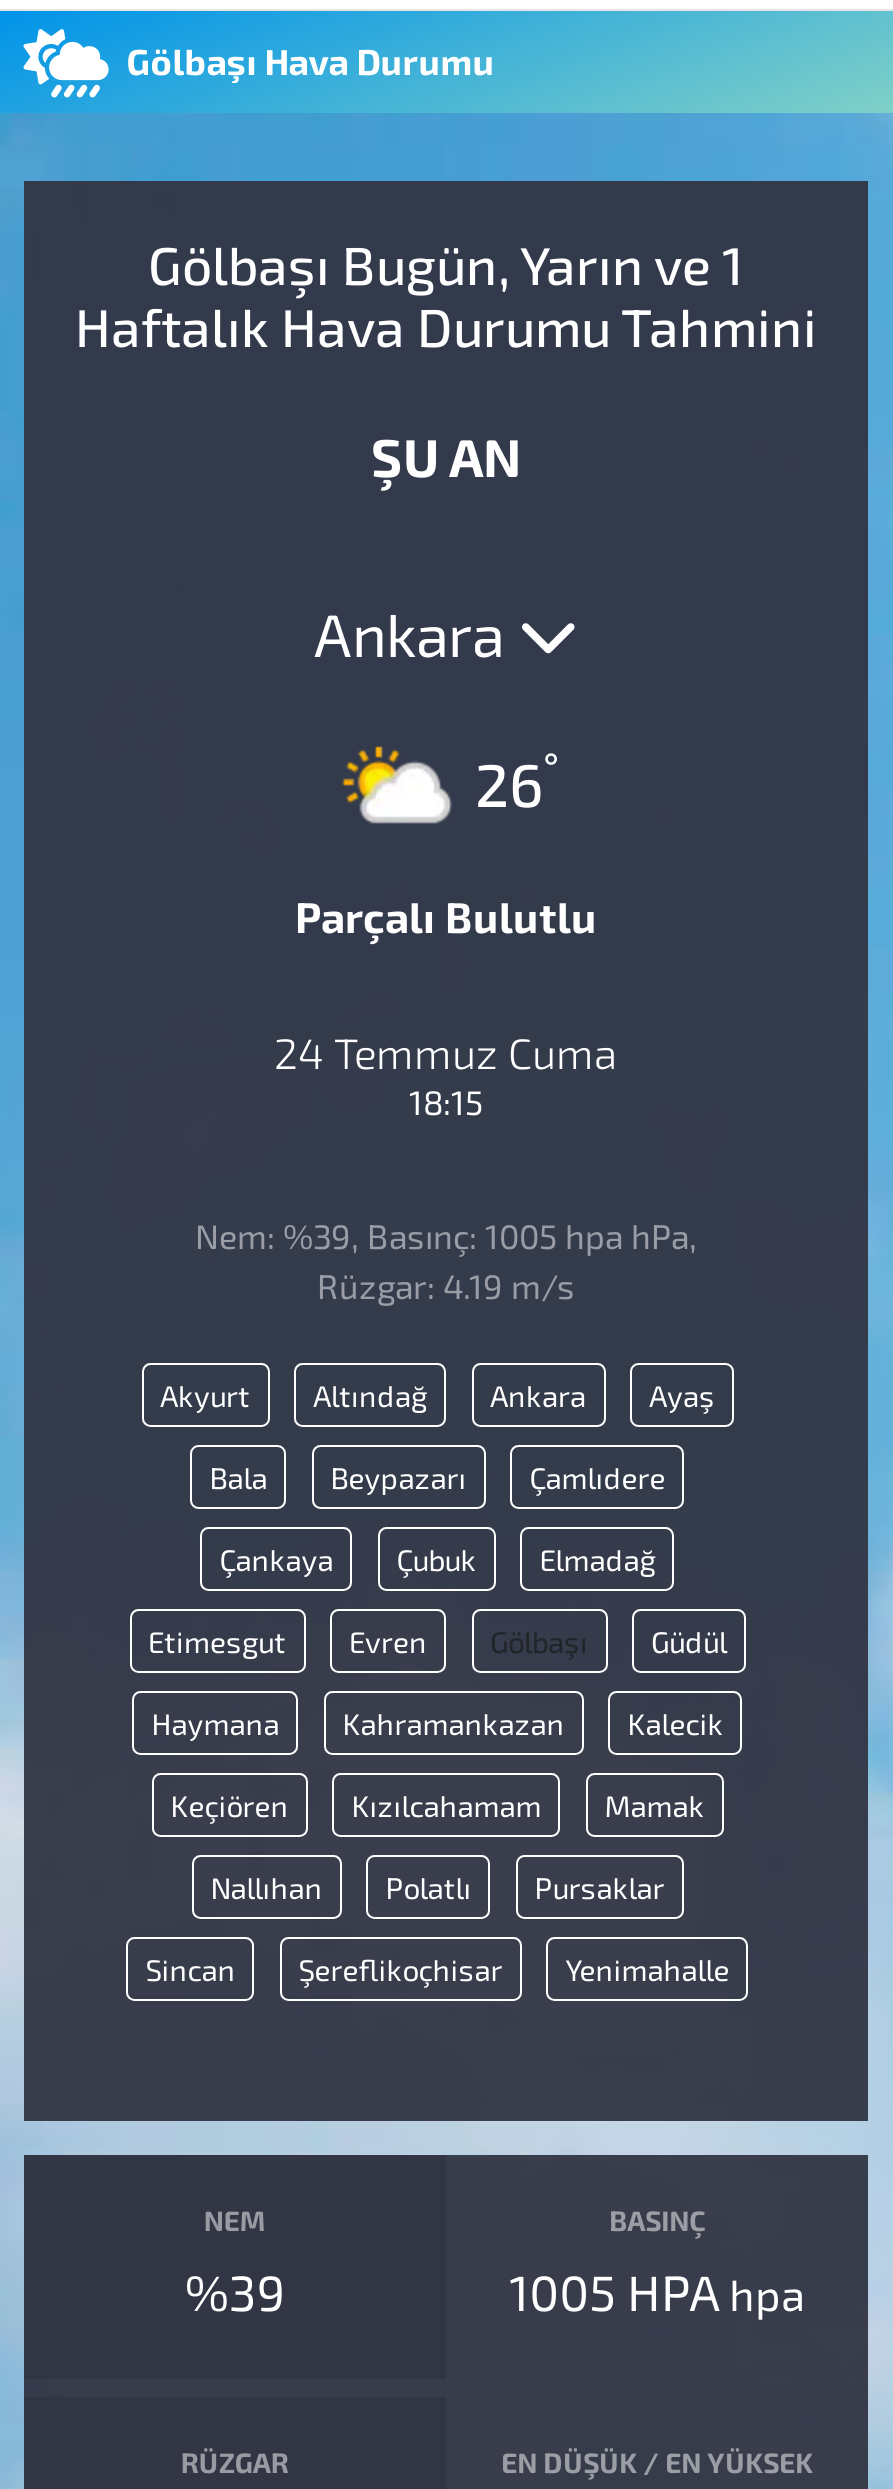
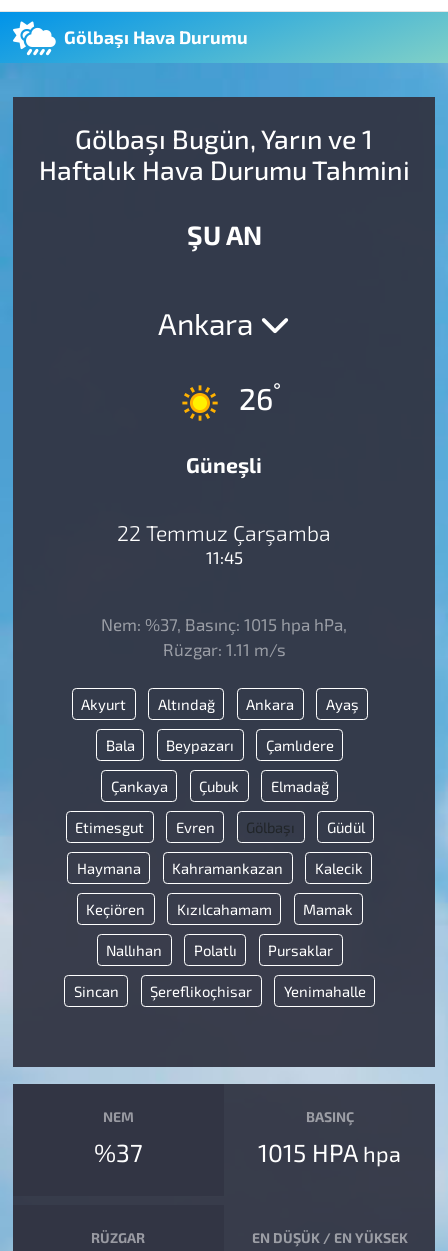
[295,745,597,941] [image] | Parçalı Bulutlu -> [173,380,262,477] [image] | Güneşli
[274,1026,618,1120] 24 Temmuz Cuma | 18:15 -> [117,520,331,567] 22 Temmuz Çarşamba | 11:45
[195,1215,697,1305] Nem: %39, Basınç: 1005 hpa hPa, | Rüzgar: 4.19 m/s -> [101,614,347,659] Nem: %37, Basınç: 1015 hpa hPa, | Rüzgar: 1.11 m/s
[185,2260,285,2320] %39 -> [94,1137,143,1167] %37
[509,2260,805,2320] 1005 HPA hpa -> [258,1137,401,1167] 1015 HPA hpa

